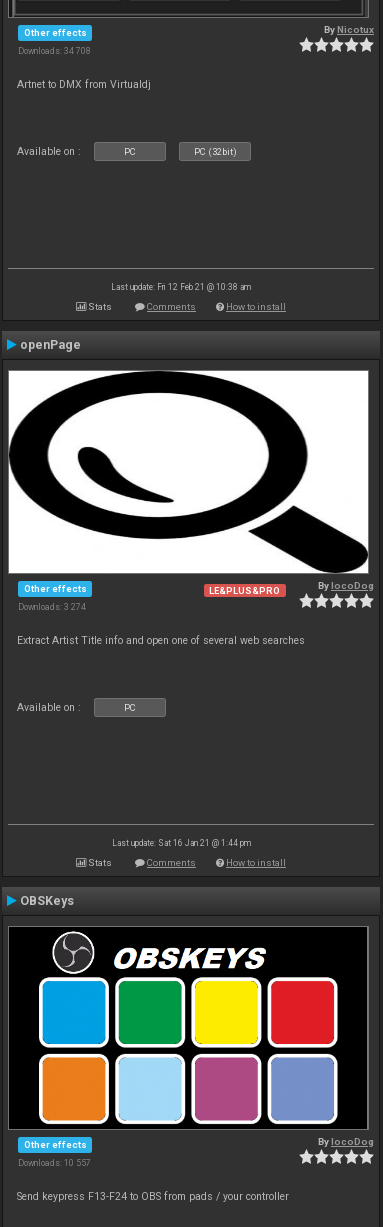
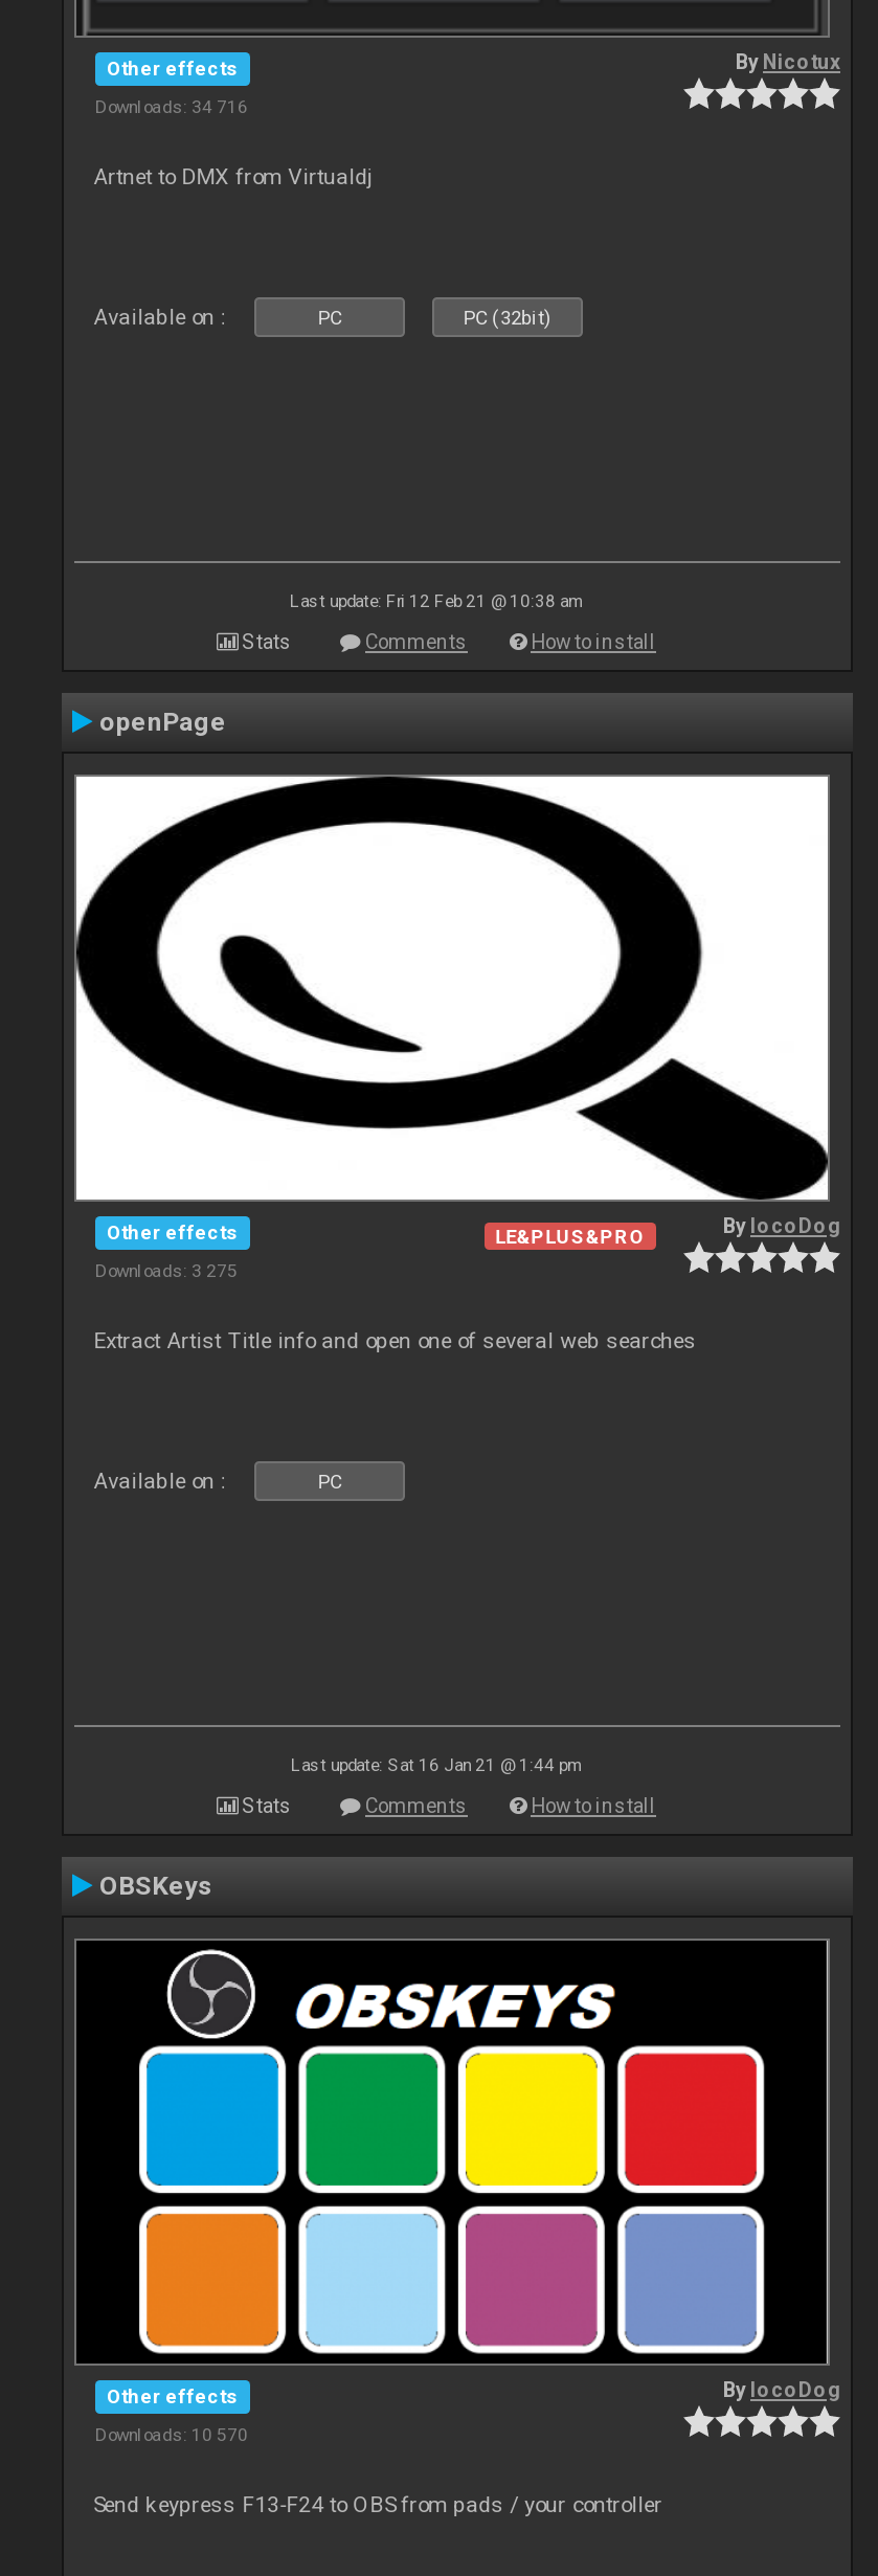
[18,46,91,56] Downloads: 34 708 -> [95,96,248,117] Downloads: 34 716
[18,602,86,612] Downloads: 3 274 -> [95,1260,238,1281] Downloads: 3 275
[18,1158,91,1168] Downloads: 10 557 -> [95,2424,248,2445] Downloads: 10 570

